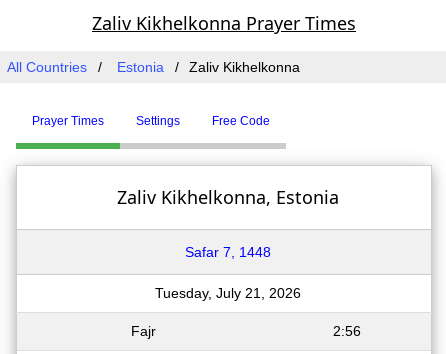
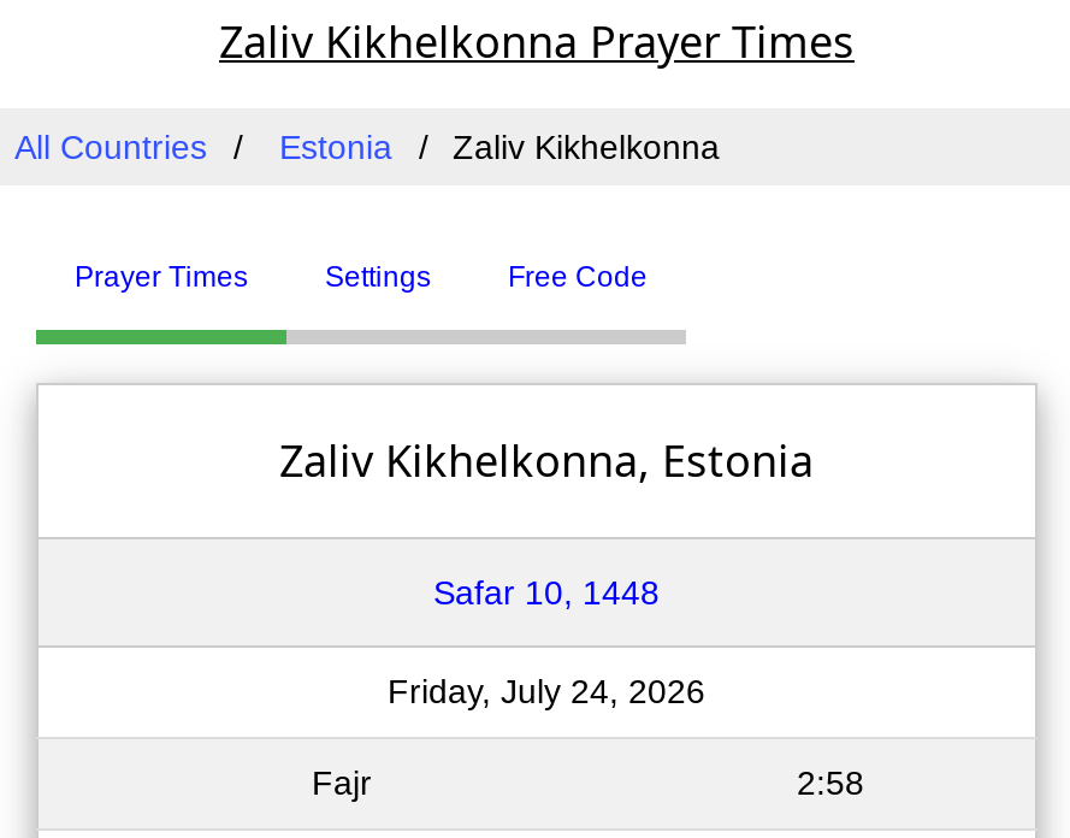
[185,244,271,260] Safar 7, 1448 -> [433,573,660,612] Safar 10, 1448
[155,285,301,301] Tuesday, July 21, 2026 -> [388,672,705,710] Friday, July 24, 2026
[332,323,360,339] 2:56 -> [797,763,864,802] 2:58

